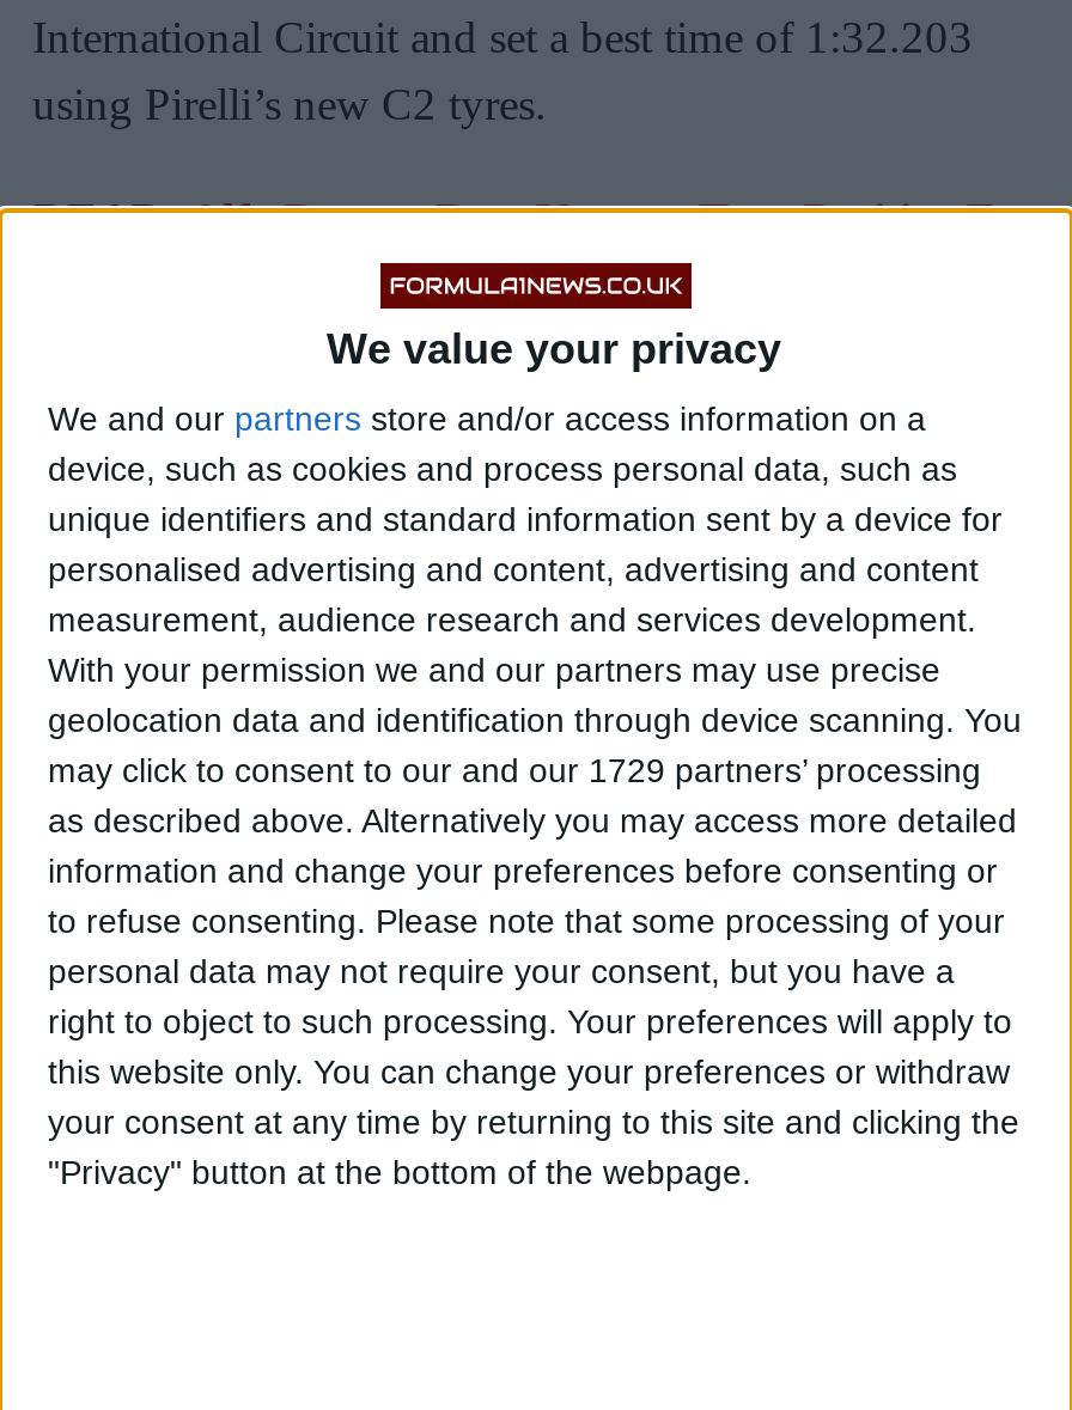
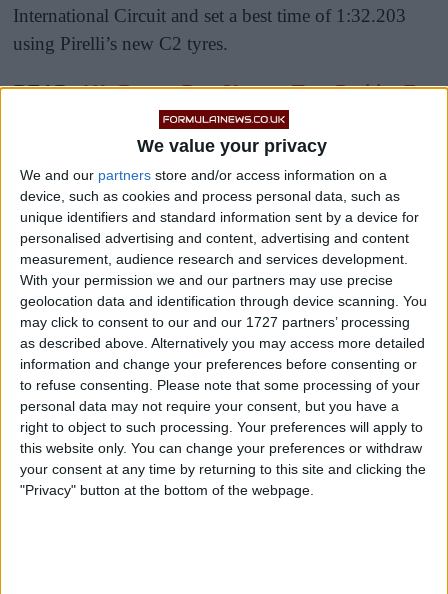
[48,752,981,790] may click to consent to our and our 1729 partners’ processing -> [20,314,410,330] may click to consent to our and our 1727 partners’ processing

